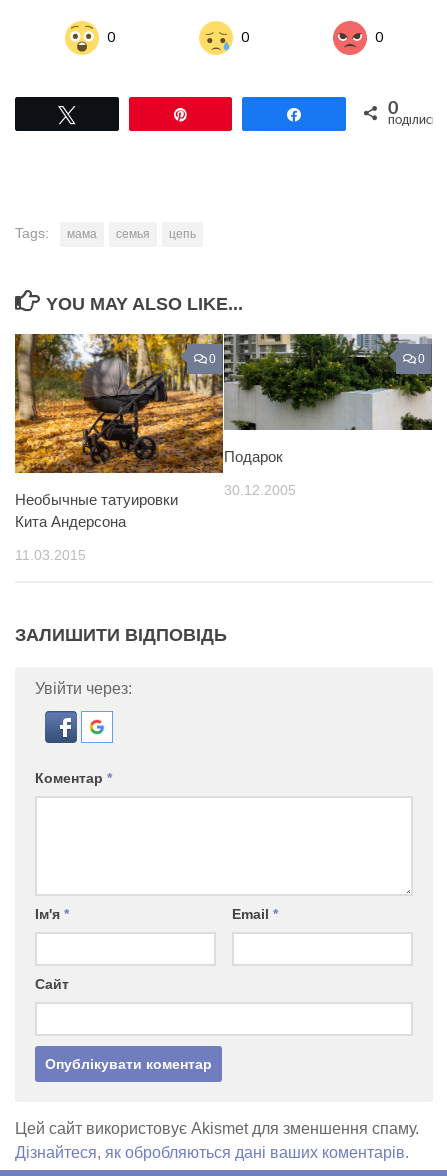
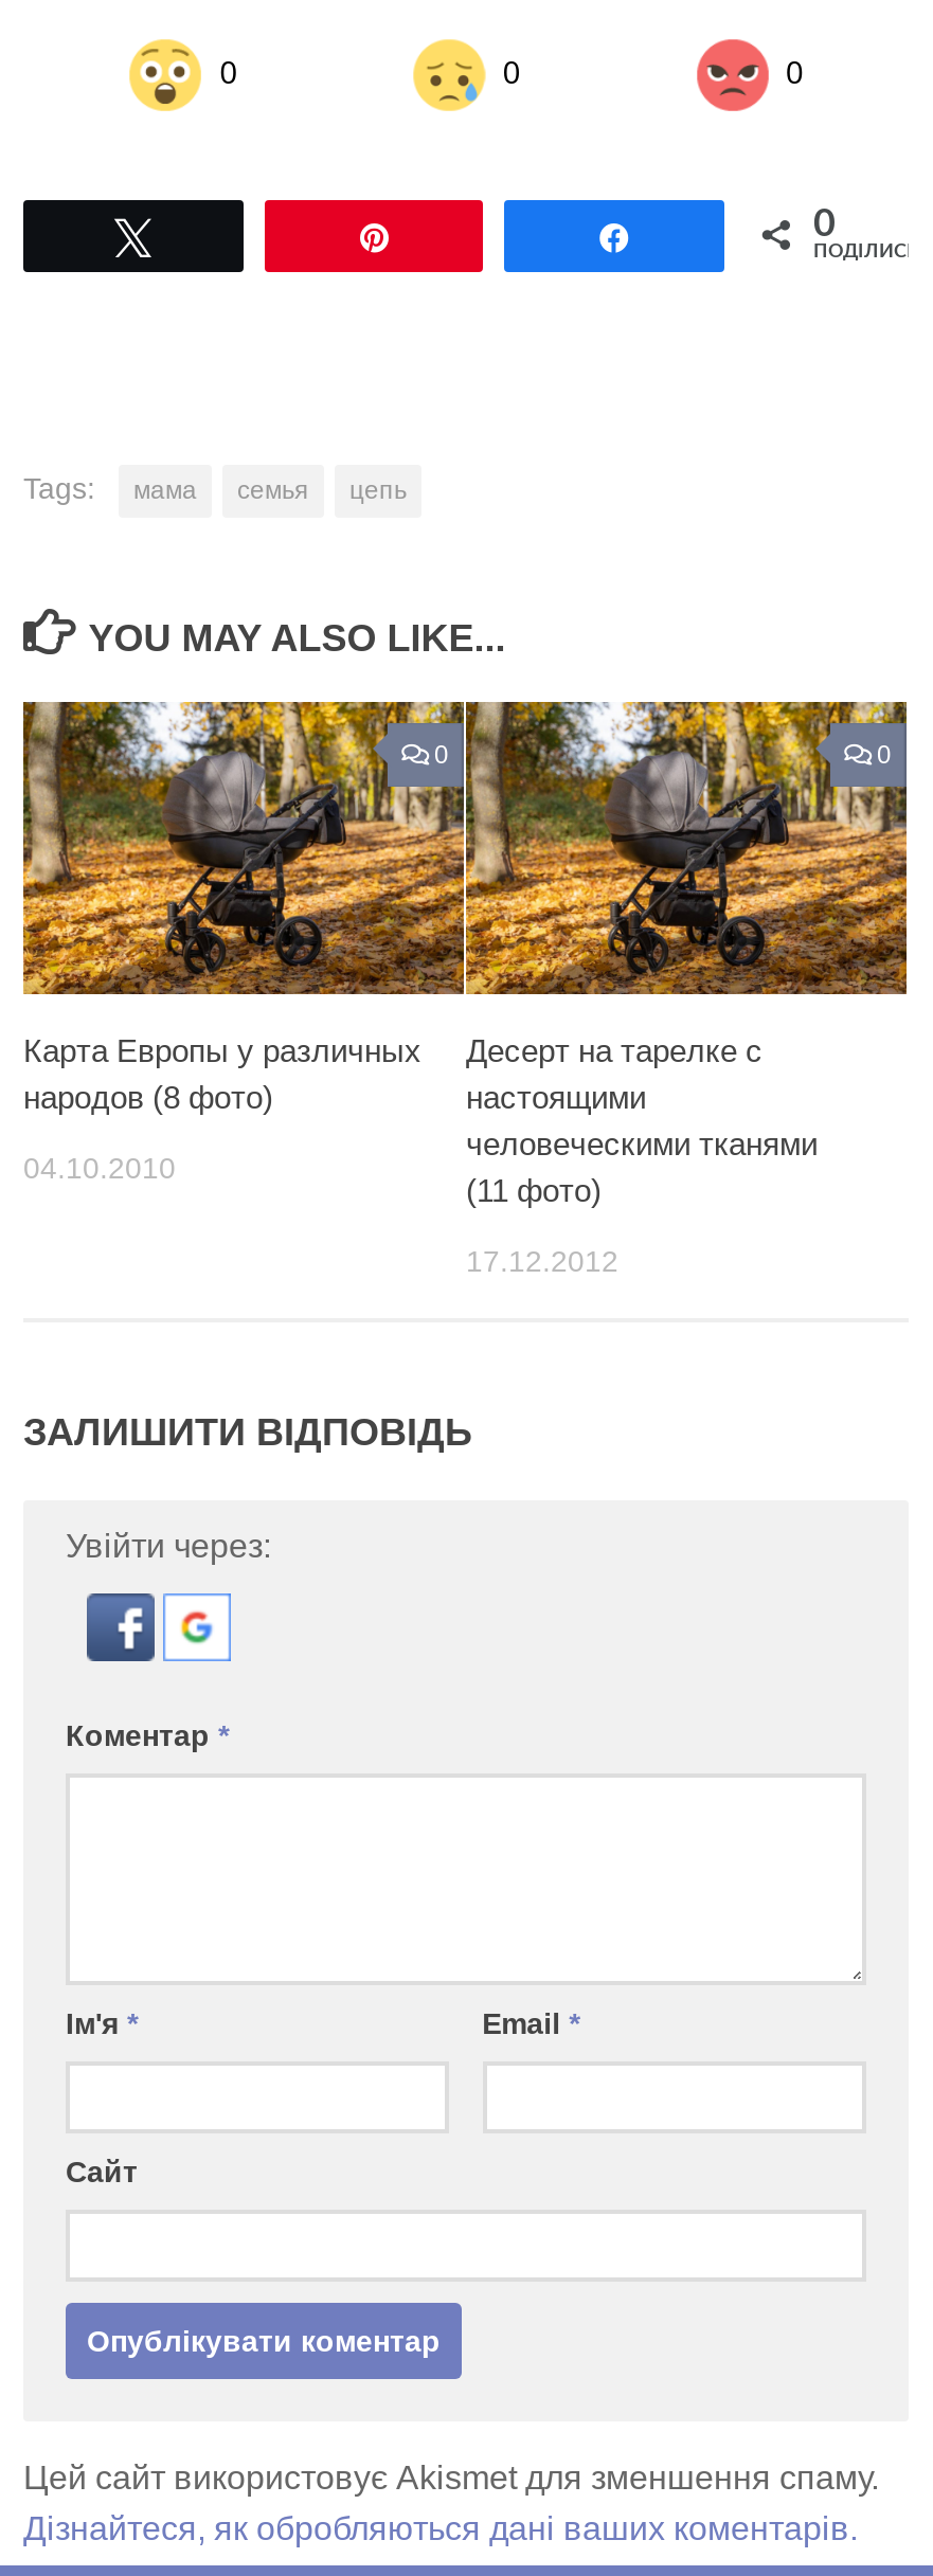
[223,333,432,464] [image] | Подарок -> [464,700,909,1209] [image] | Десерт на тарелке с | настоящими | человеческими тканями | (11 фото)
[224,481,296,497] 30.12.2005 -> [466,1245,618,1279] 17.12.2012
[15,490,178,529] Необычные татуировки | Кита Андерсона -> [23,1033,421,1116] Карта Европы у различных | народов (8 фото)
[15,546,86,562] 11.03.2015 -> [23,1152,176,1186] 04.10.2010

